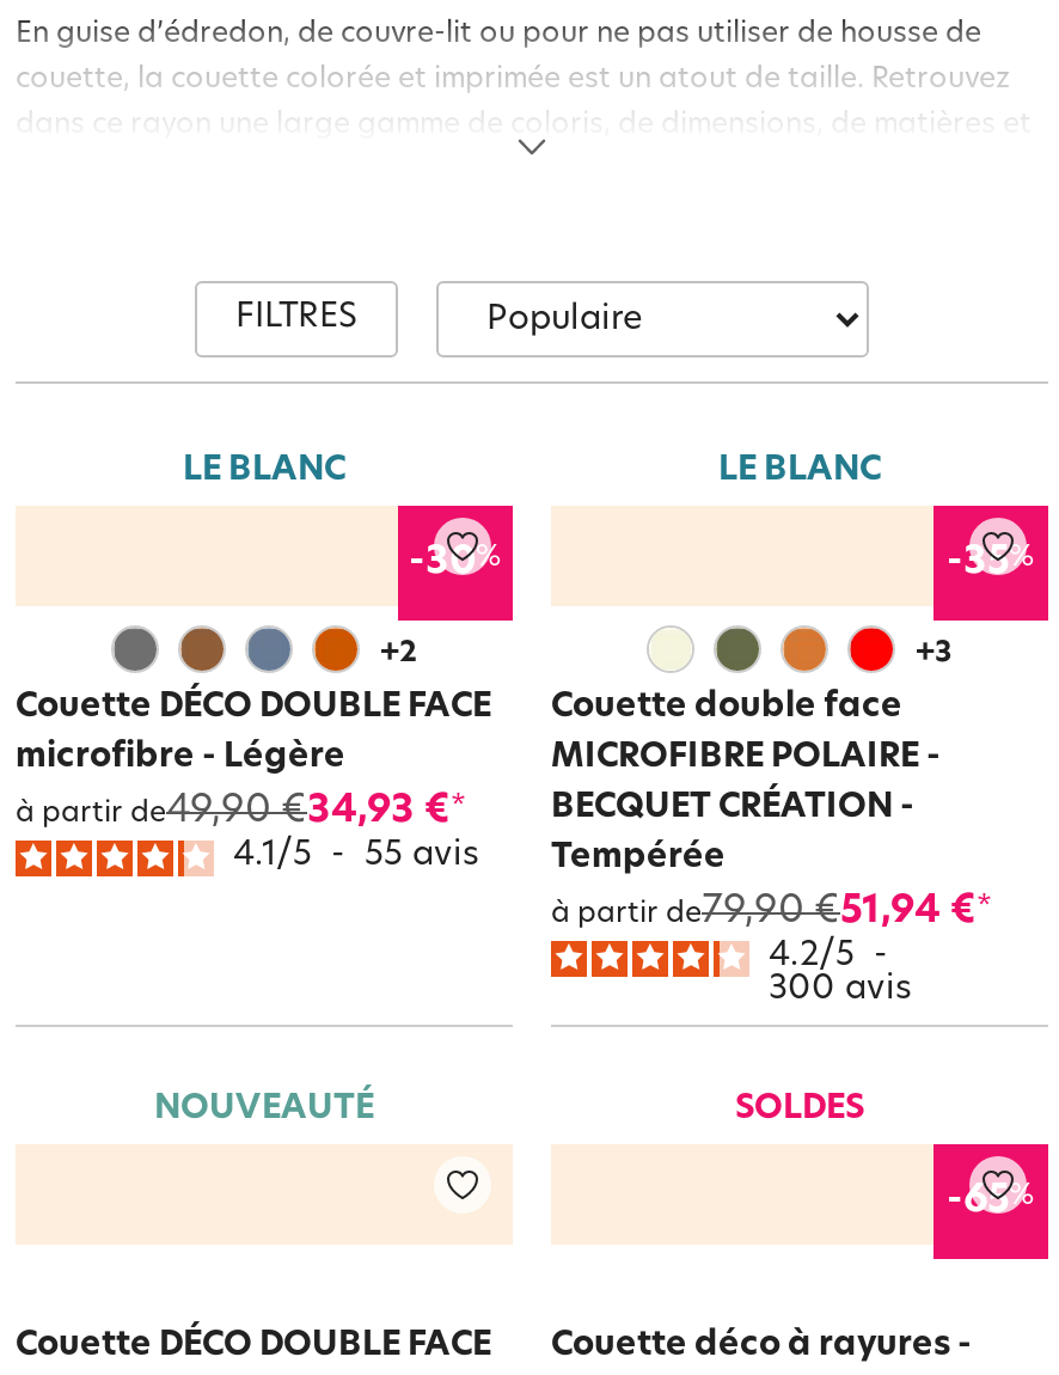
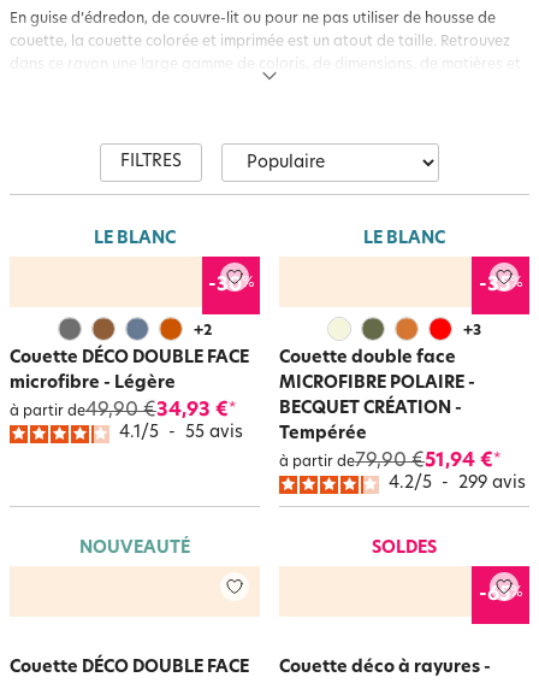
[769,939,912,1008] 4.2/5 - | 300 avis -> [389,475,526,493] 4.2/5 - 299 avis

